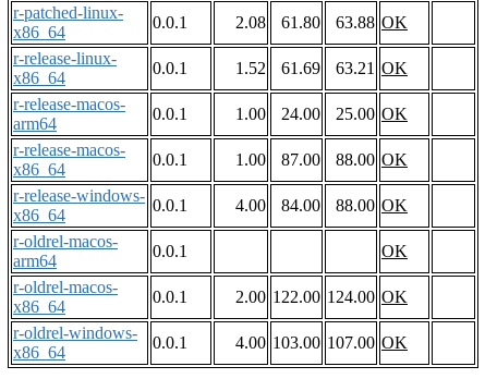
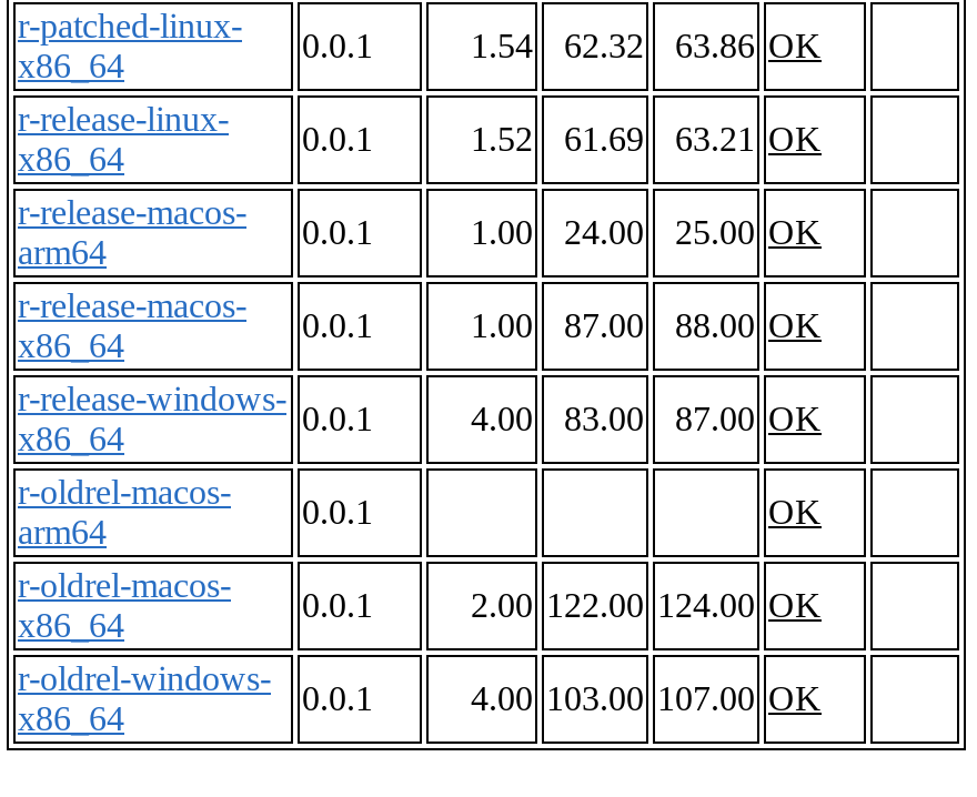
[235,13,266,32] 2.08 -> [471,27,533,65] 1.54
[281,13,320,32] 61.80 -> [564,27,644,65] 62.32
[336,13,408,32] 63.88 OK -> [675,27,822,65] 63.86 OK
[281,196,320,215] 84.00 -> [564,400,644,438] 83.00
[336,196,408,215] 88.00 OK -> [675,400,822,438] 87.00 OK

